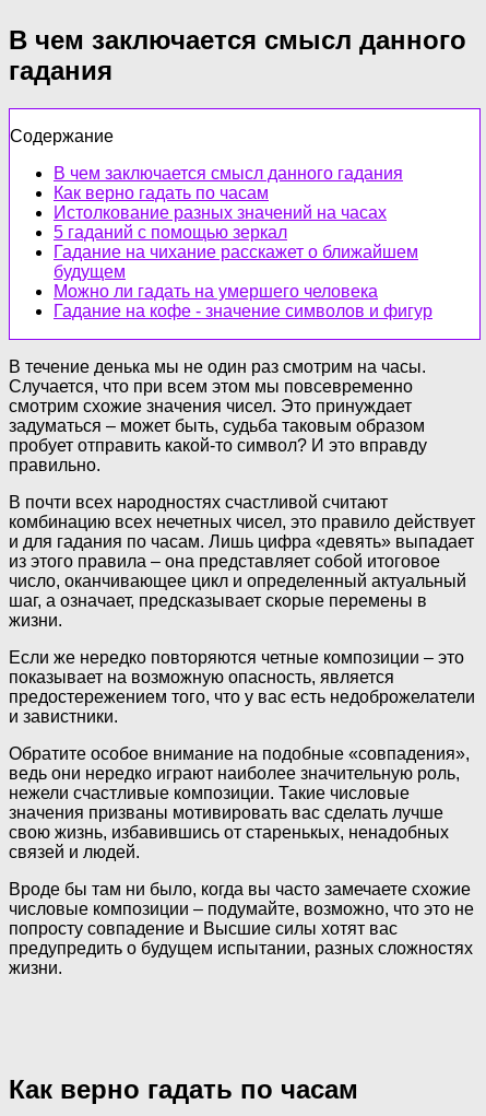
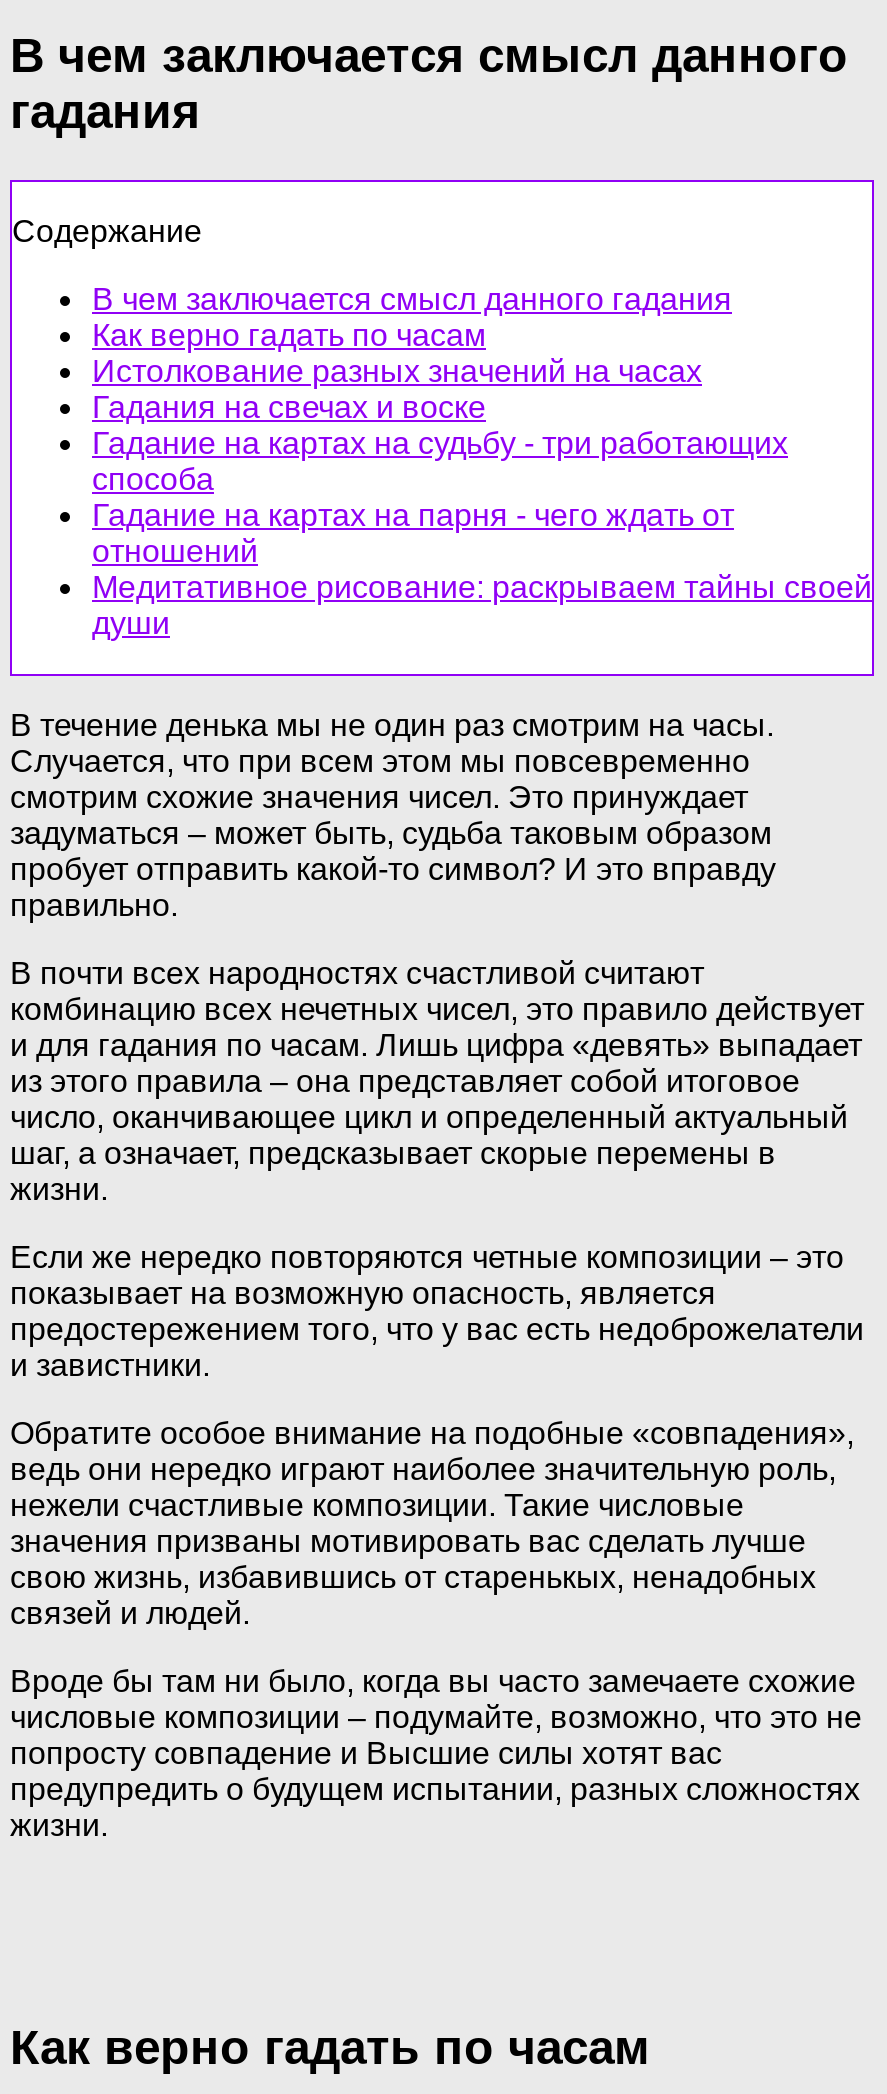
[54,223,432,320] 5 гаданий с помощью зеркал | Гадание на чихание расскажет о ближайшем | будущем | Можно ли гадать на умершего человека | Гадание на кофе - значение символов и фигур -> [92,389,872,639] Гадания на свечах и воске | Гадание на картах на судьбу - три работающих | способа | Гадание на картах на парня - чего ждать от | отношений | Медитативное рисование: раскрываем тайны своей | души

